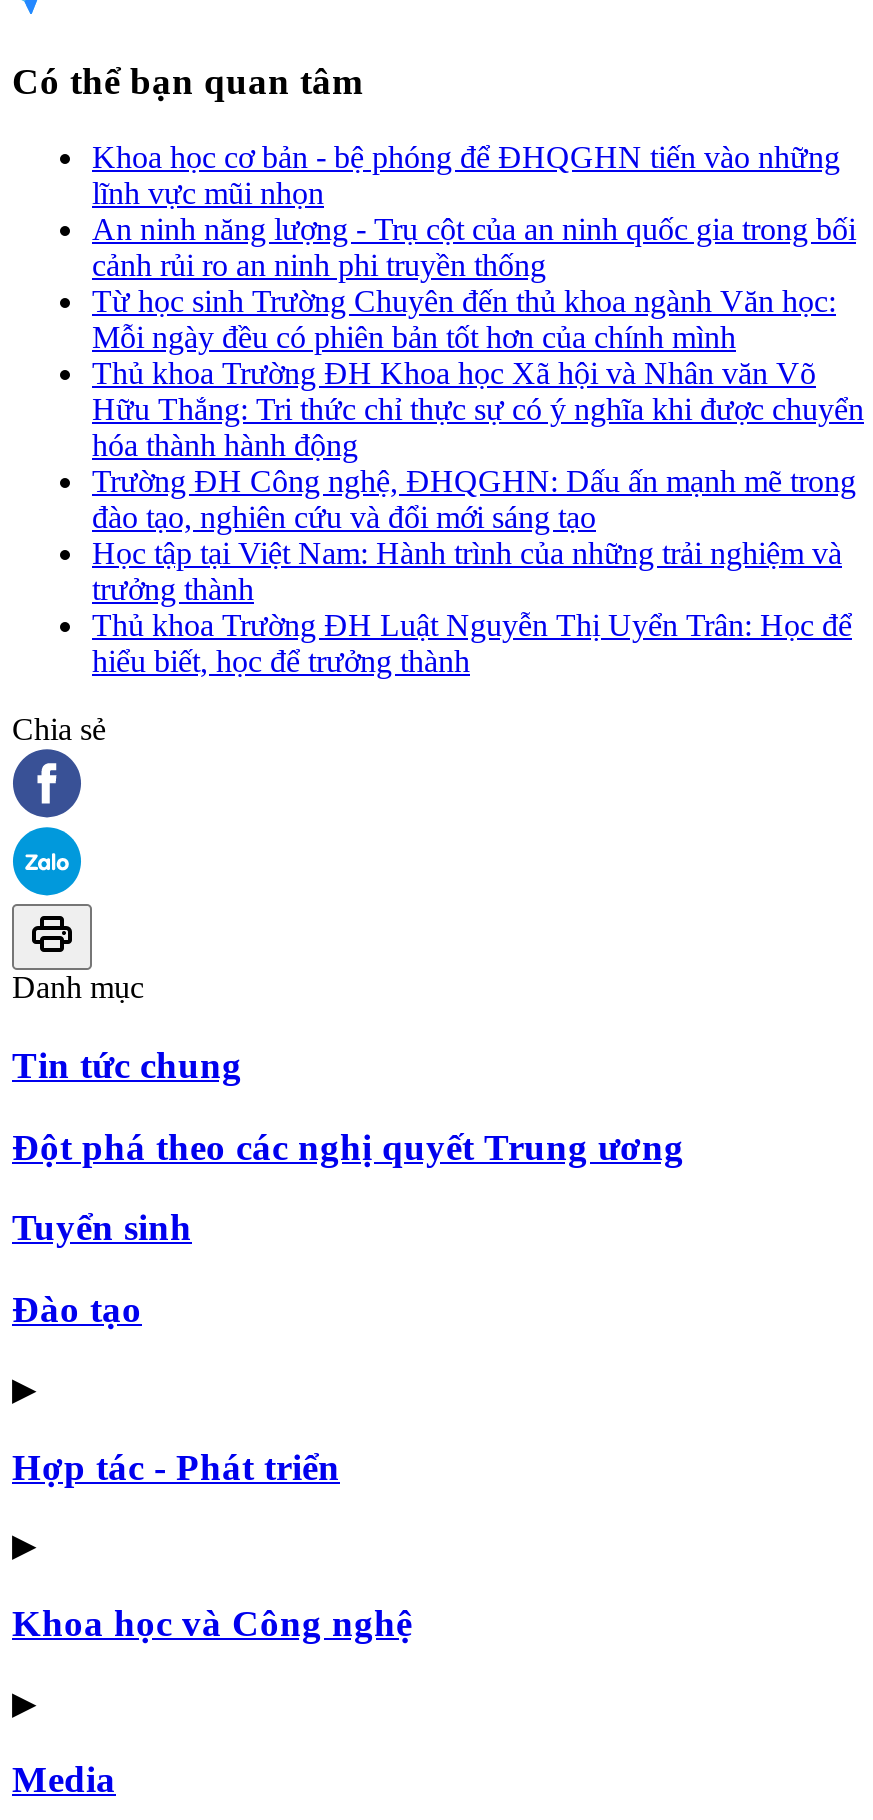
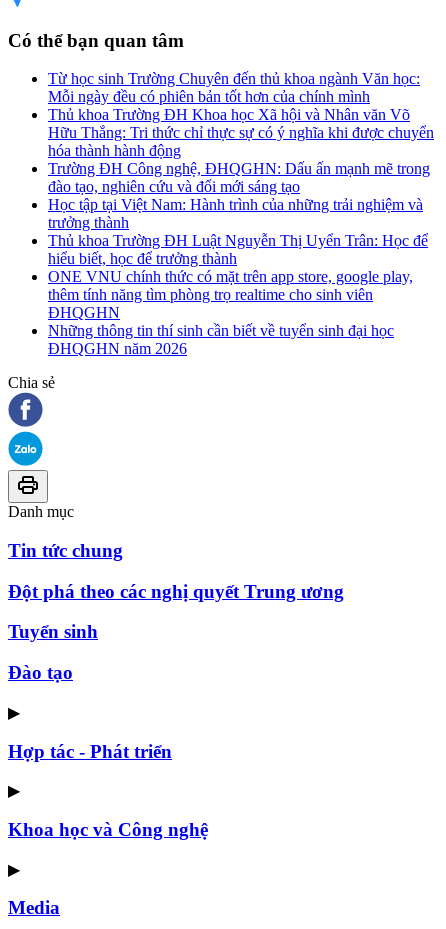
[92,140,856,282] Khoa học cơ bản - bệ phóng để ĐHQGHN tiến vào những | lĩnh vực mũi nhọn | An ninh năng lượng - Trụ cột của an ninh quốc gia trong bối | cảnh rủi ro an ninh phi truyền thống -> none
moved [92,284,864,678] -> [48,70,434,267]: Từ học sinh Trường Chuyên đến thủ khoa ngành Văn học: | Mỗi ngày đều có phiên bản tốt hơn của chính mình | Thủ khoa Trường ĐH Khoa học Xã hội và Nhân văn Võ | ... | Thủ khoa Trường ĐH Luật Nguyễn Thị Uyển Trân: Học để | hiểu biết, học để trưởng thành
none -> [48,268,413,357] ONE VNU chính thức có mặt trên app store, google play, | thêm tính năng tìm phòng trọ realtime cho sinh viên | ĐHQGHN | Những thông tin thí sinh cần biết về tuyển sinh đại học | ĐHQGHN năm 2026

